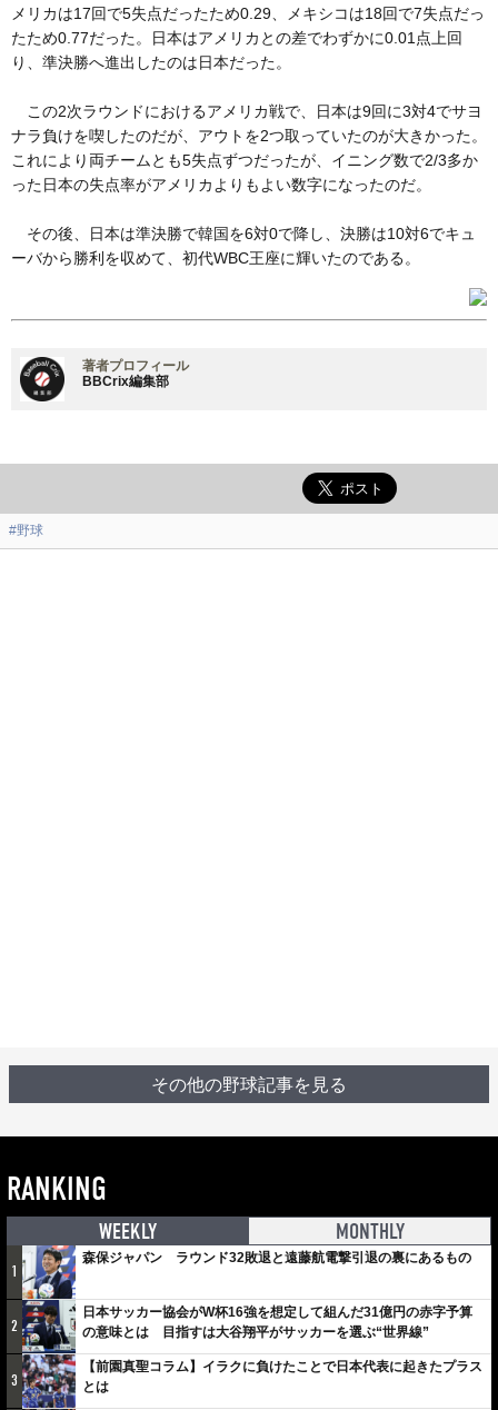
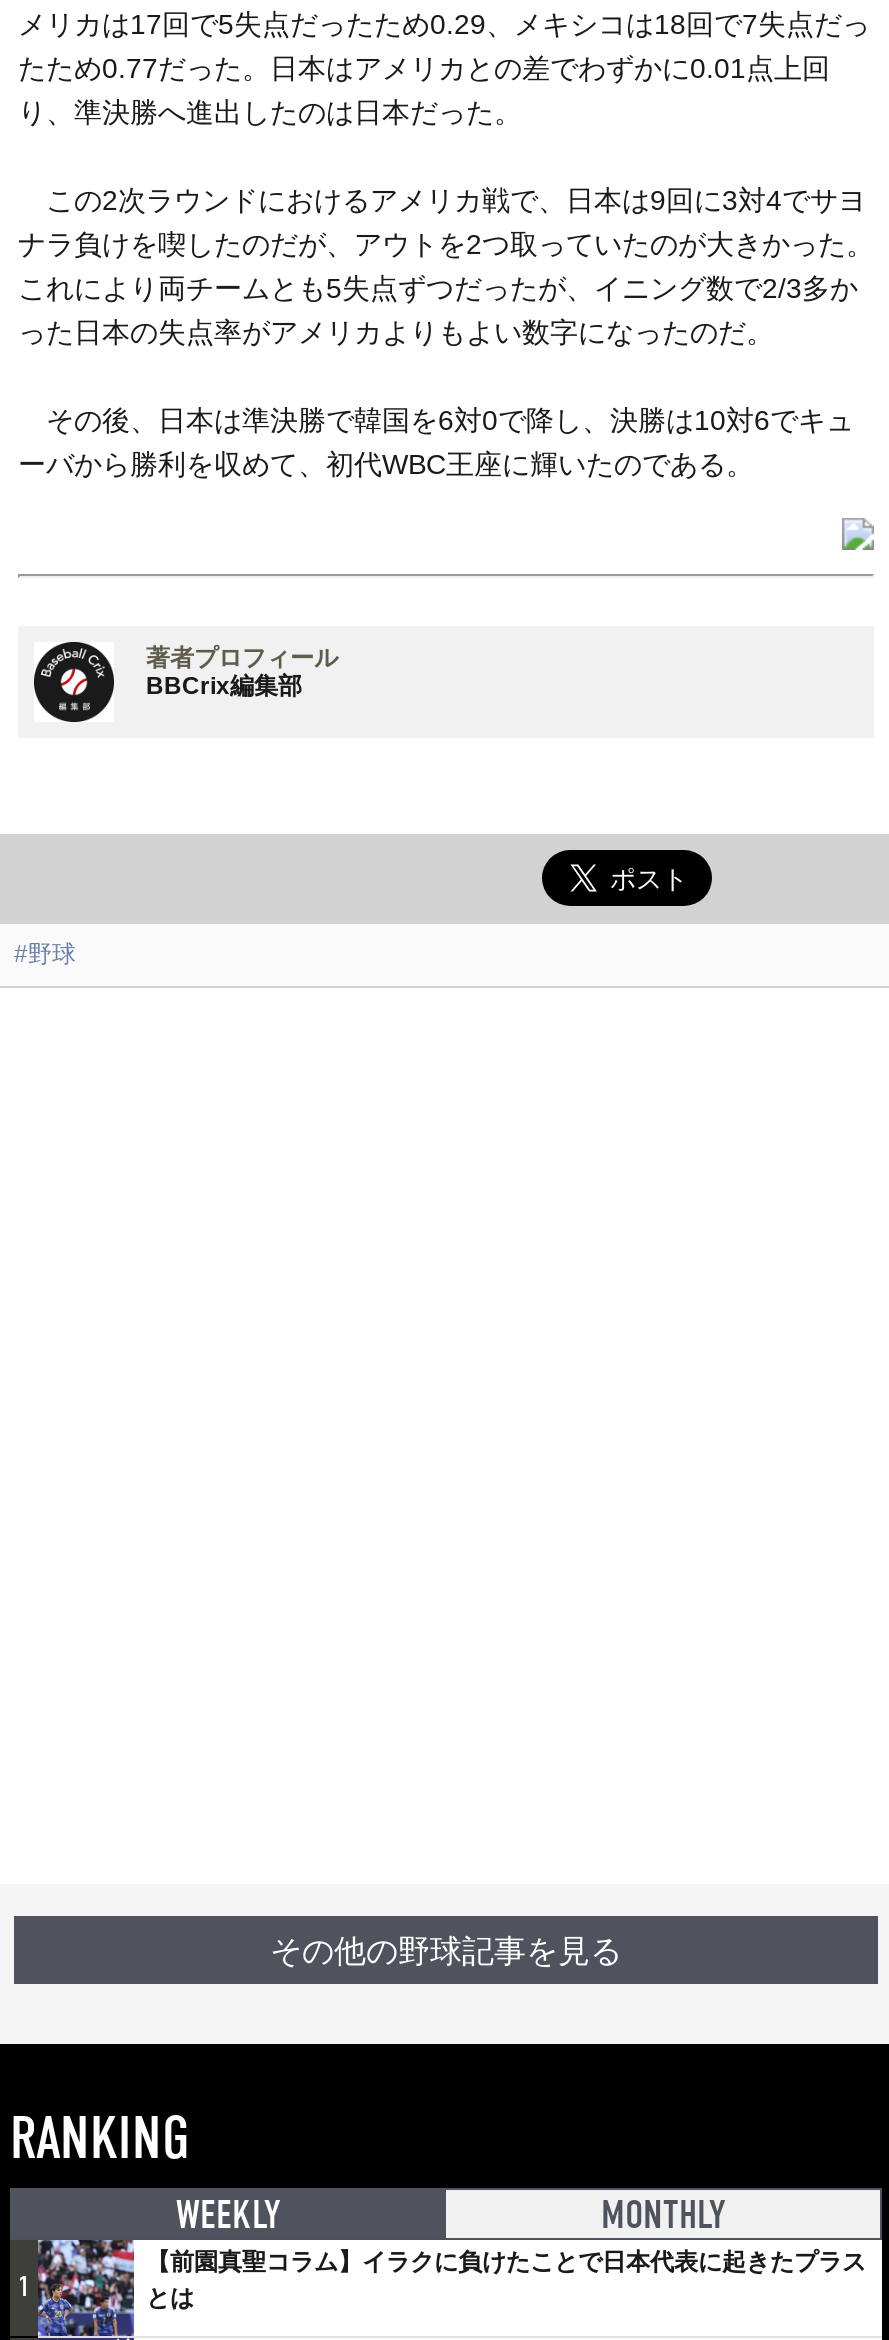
[11,1244,472,1391] [image] | 日本サッカー協会がW杯16強を想定して組んだ31億円の赤字予算 | の意味とは 目指すは大谷翔平がサッカーを選ぶ“世界線” | 3 -> none
[82,1250,471,1266] 森保ジャパン ラウンド32敗退と遠藤航電撃引退の裏にあるもの -> none
[11,1317,18,1336] 2 -> none

